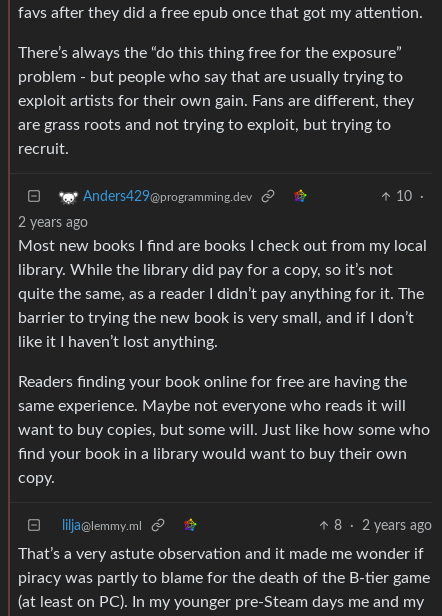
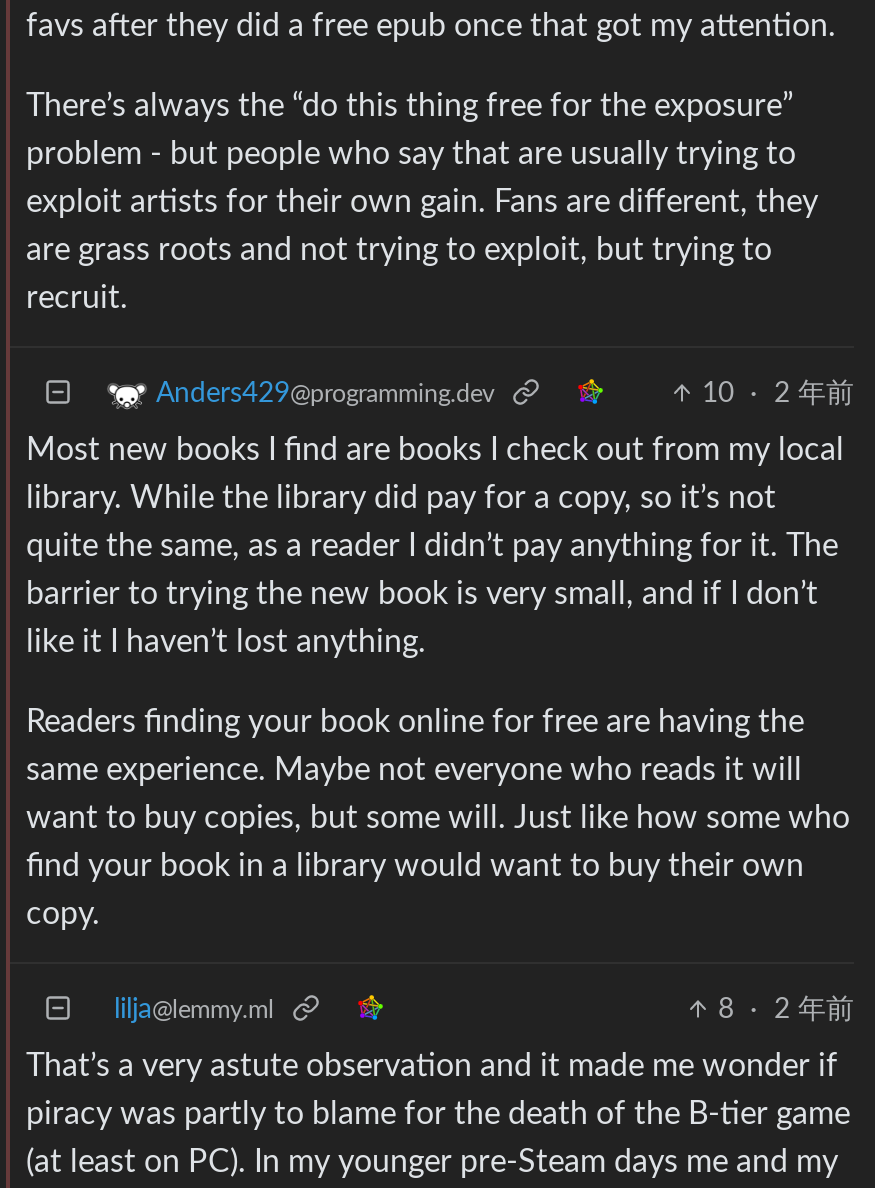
[18,190,424,230] 10 · | 2 years ago -> [702,380,854,408] 10 · 2 年前
[334,519,432,533] 8 · 2 years ago -> [718,996,854,1024] 8 · 2 年前

